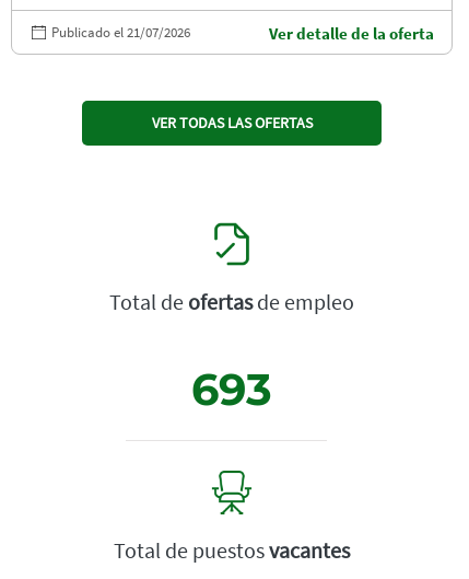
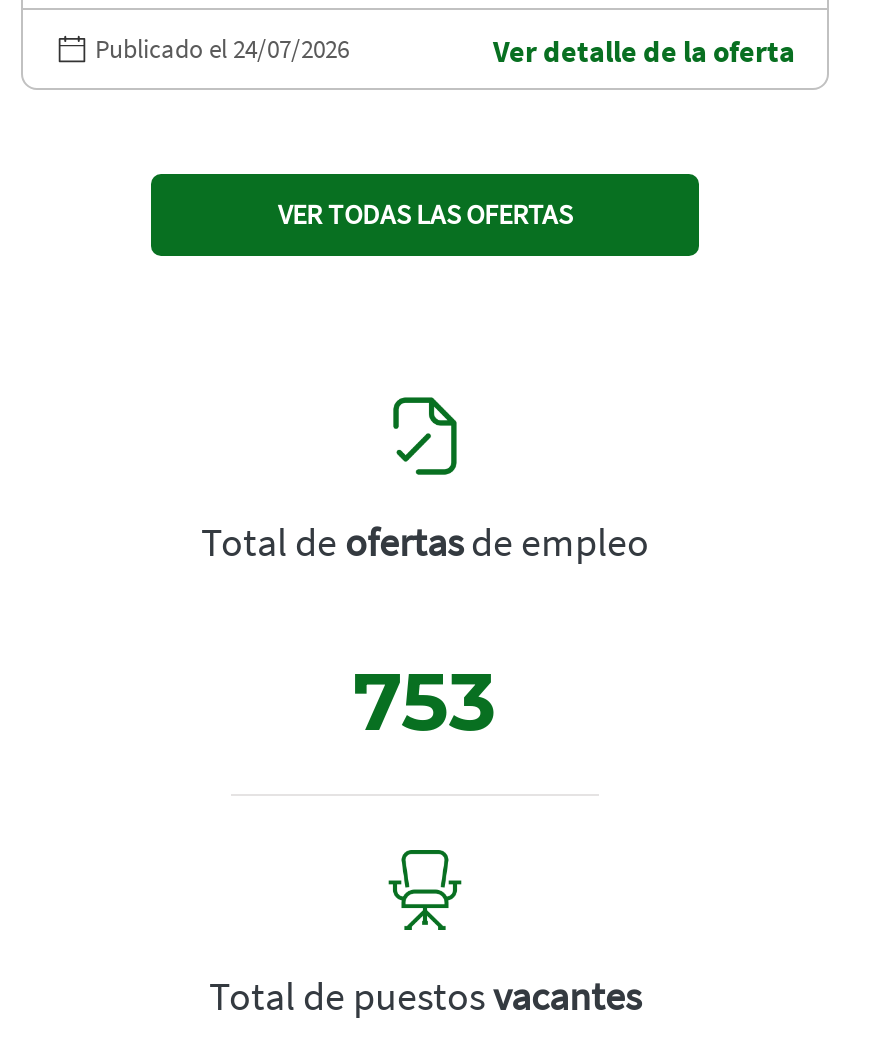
[51,23,190,42] Publicado el 21/07/2026 -> [95,32,349,66] Publicado el 24/07/2026
[191,363,272,416] 693 -> [353,652,497,750] 753

